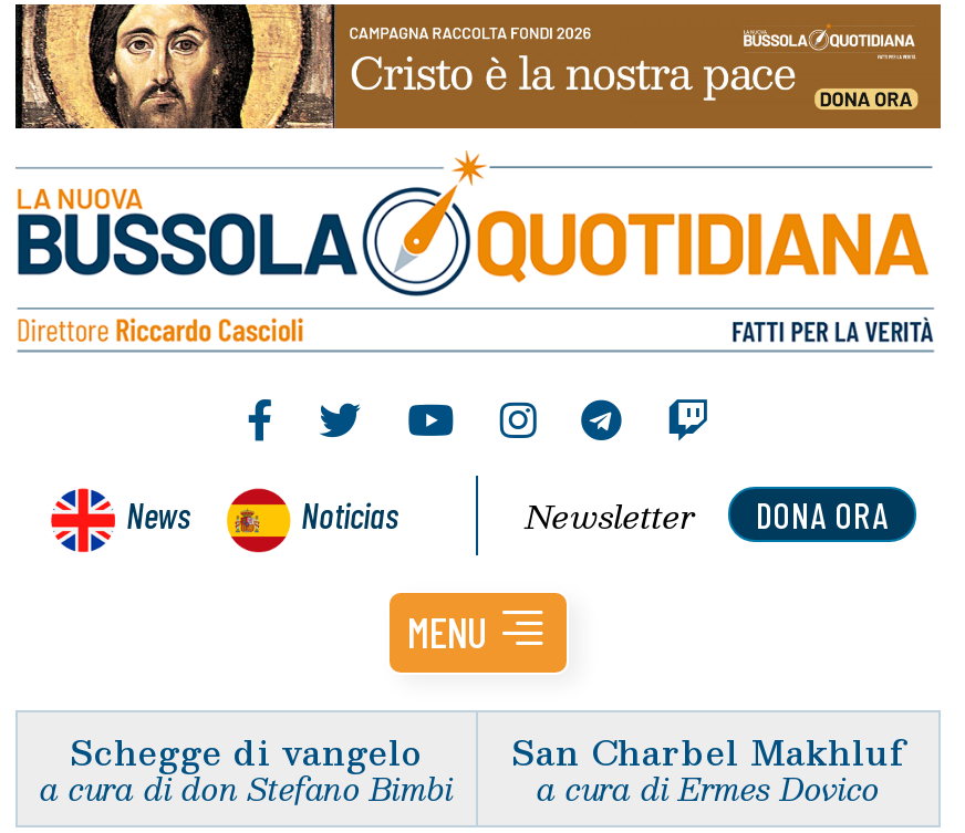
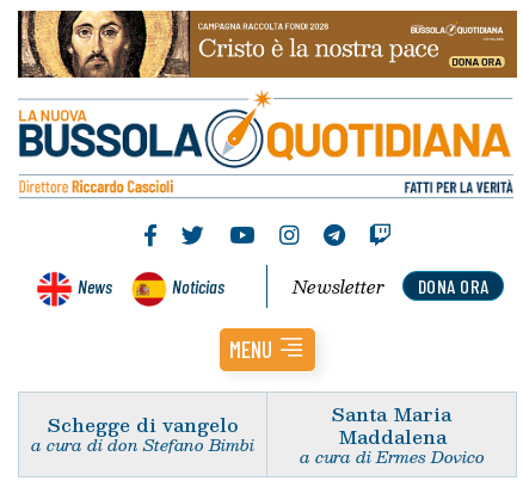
[511,723,905,778] San Charbel Makhluf -> [332,398,451,451] Santa Maria | Maddalena

